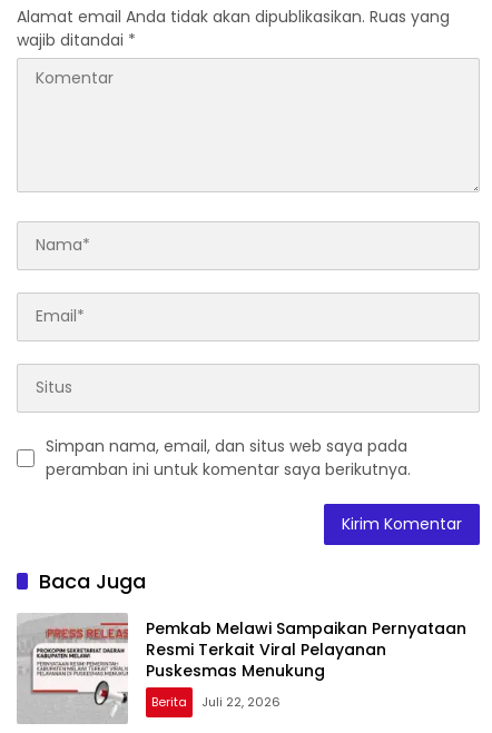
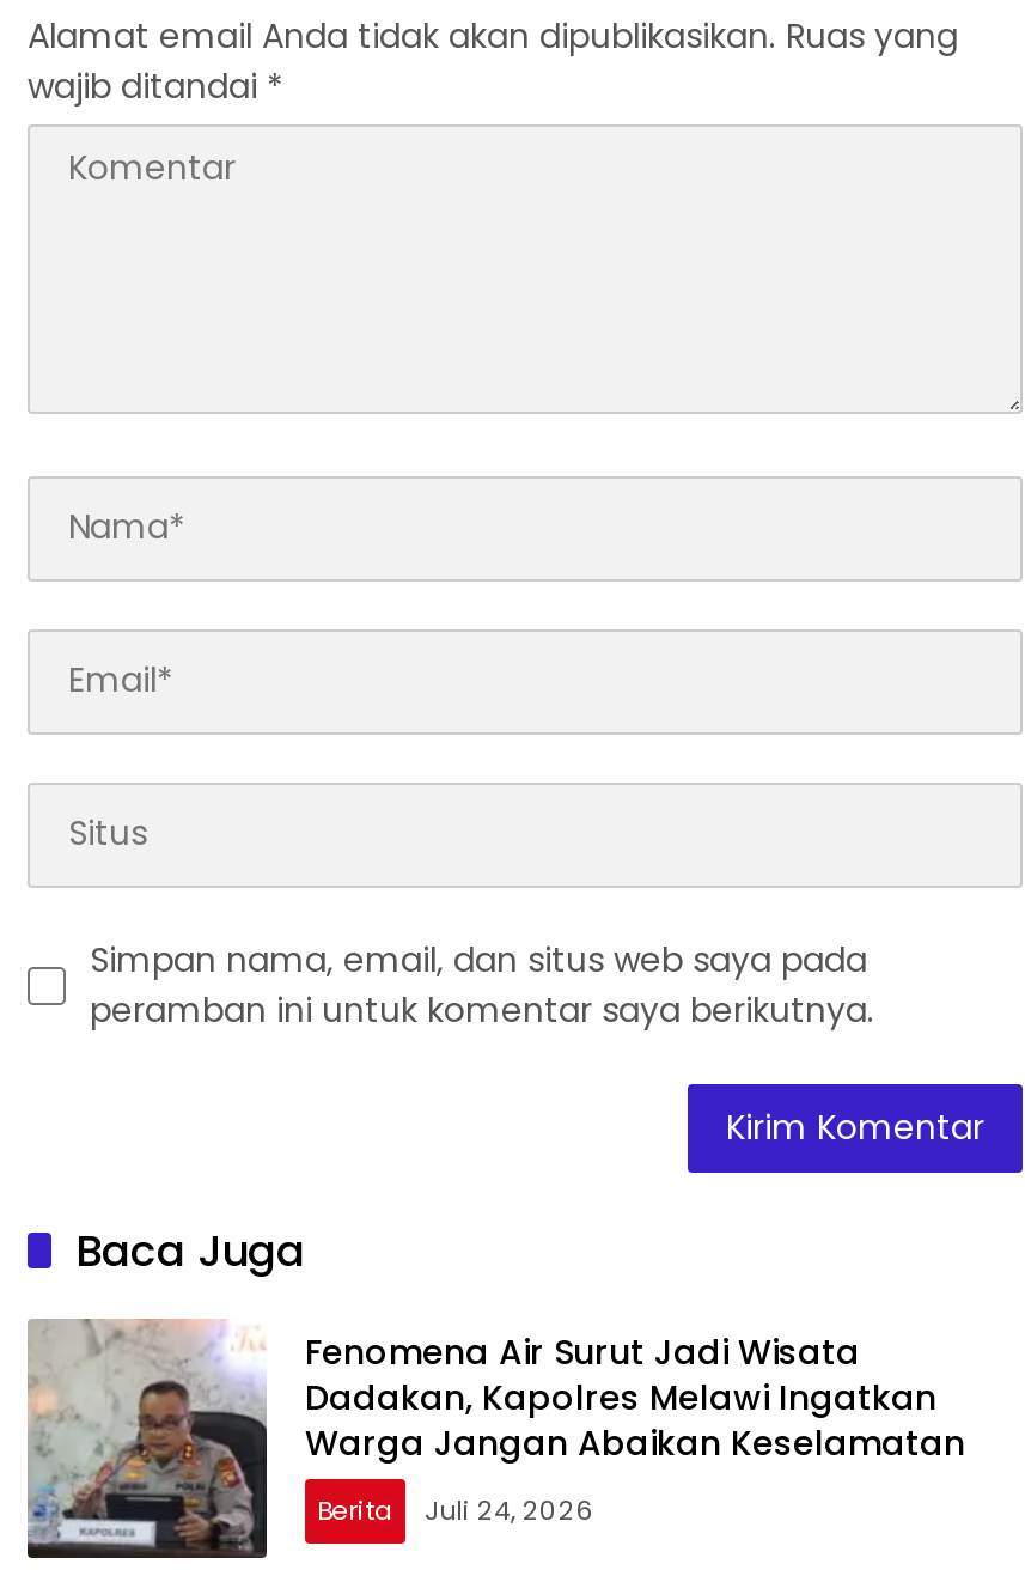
[18,613,466,723] [image] | Pemkab Melawi Sampaikan Pernyataan | Resmi Terkait Viral Pelayanan | Puskesmas Menukung -> [28,1319,965,1558] [image] | Fenomena Air Surut Jadi Wisata | Dadakan, Kapolres Melawi Ingatkan | Warga Jangan Abaikan Keselamatan
[151,693,281,711] Berita Juli 22, 2026 -> [317,1492,594,1530] Berita Juli 24, 2026

